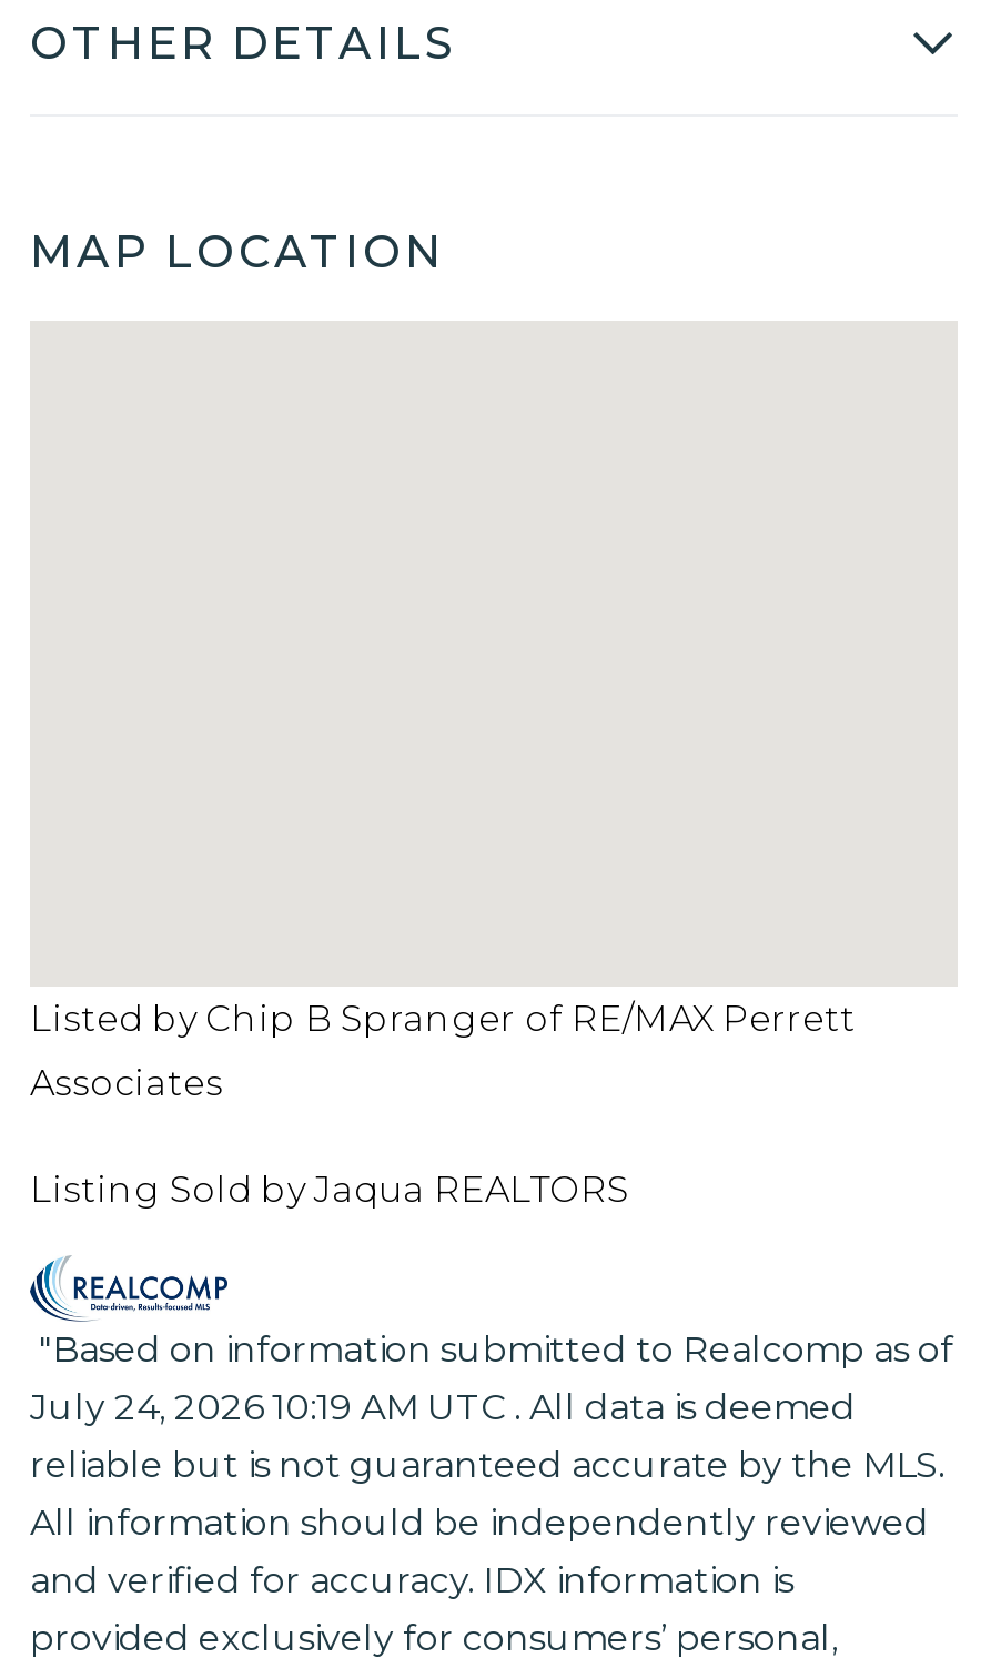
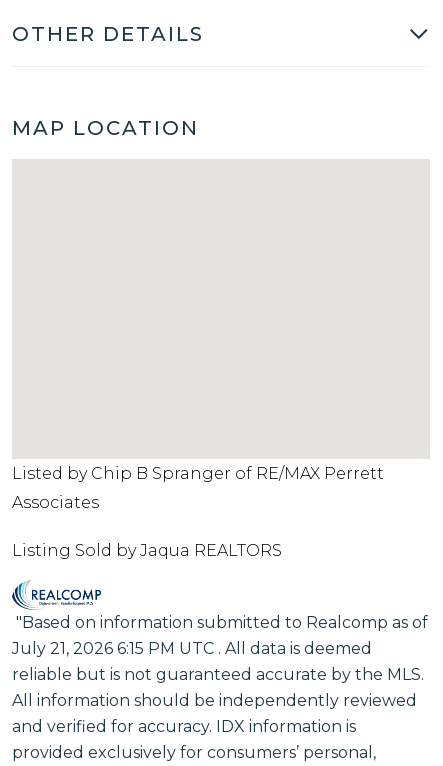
[30,1385,856,1427] July 24, 2026 10:19 AM UTC . All data is deemed -> [12,639,372,658] July 21, 2026 6:15 PM UTC . All data is deemed

